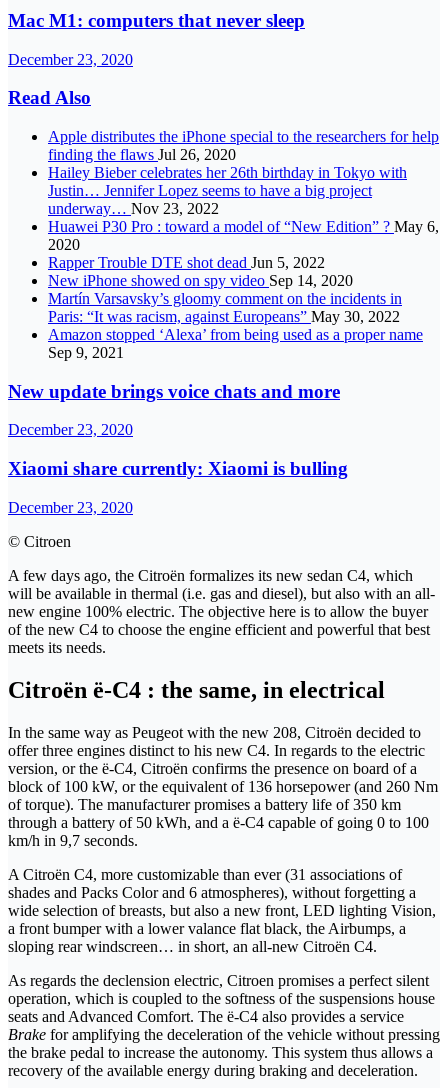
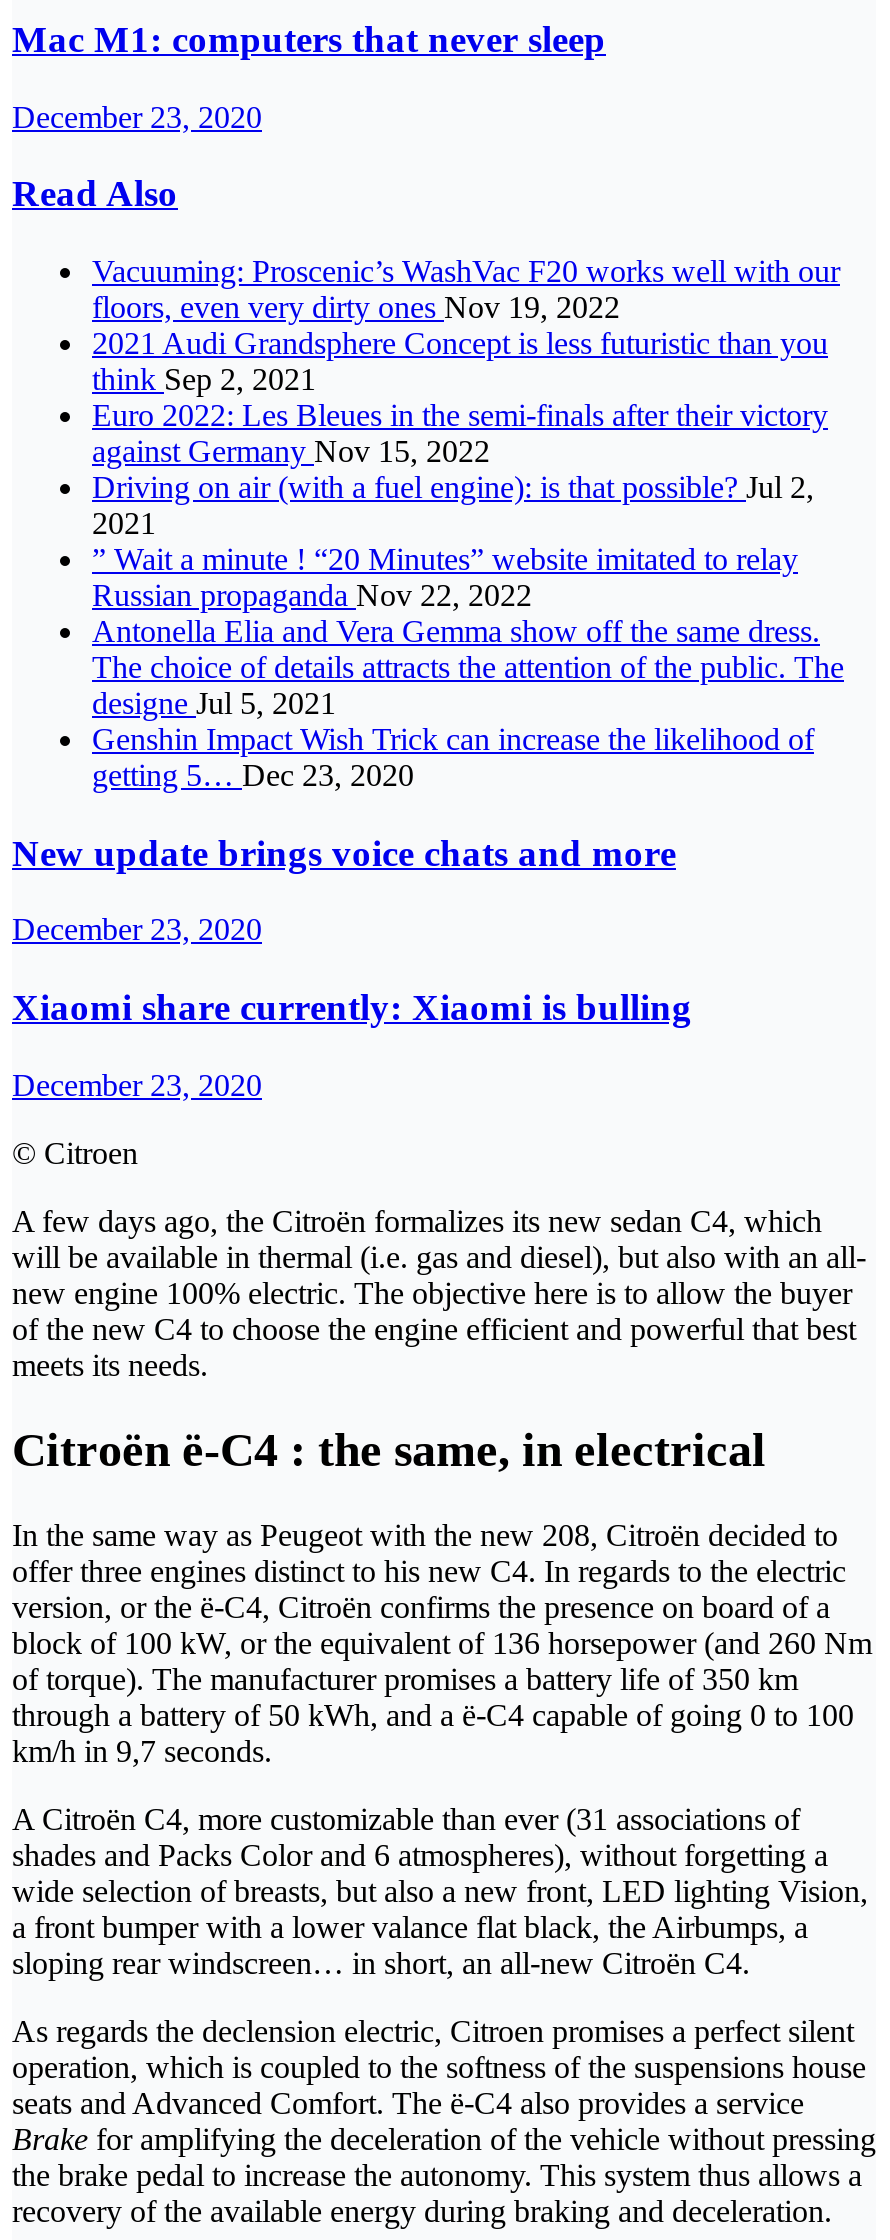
[48,128,439,361] Apple distributes the iPhone special to the researchers for help | finding the flaws Jul 26, 2020 | Hailey Bieber celebrates her 26th birthday in Tokyo with | Justin… Jennifer Lopez seems to have a big project | underway… Nov 23, 2022 | Huawei P30 Pro : toward a model of “New Edition” ? May 6, | 2020 | Rapper Trouble DTE shot dead Jun 5, 2022 | New iPhone showed on spy video Sep 14, 2020 | Martín Varsavsky’s gloomy comment on the incidents in | Paris: “It was racism, against Europeans” May 30, 2022 | Amazon stopped ‘Alexa’ from being used as a proper name | Sep 9, 2021 -> [92,254,844,792] Vacuuming: Proscenic’s WashVac F20 works well with our | floors, even very dirty ones Nov 19, 2022 | 2021 Audi Grandsphere Concept is less futuristic than you | think Sep 2, 2021 | Euro 2022: Les Bleues in the semi-finals after their victory | against Germany Nov 15, 2022 | Driving on air (with a fuel engine): is that possible? Jul 2, | 2021 | ” Wait a minute ! “20 Minutes” website imitated to relay | Russian propaganda Nov 22, 2022 | Antonella Elia and Vera Gemma show off the same dress. | The choice of details attracts the attention of the public. The | designe Jul 5, 2021 | Genshin Impact Wish Trick can increase the likelihood of | getting 5… Dec 23, 2020

